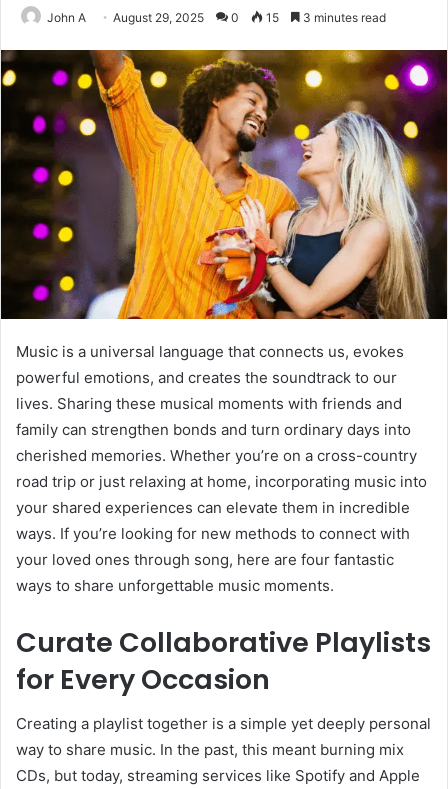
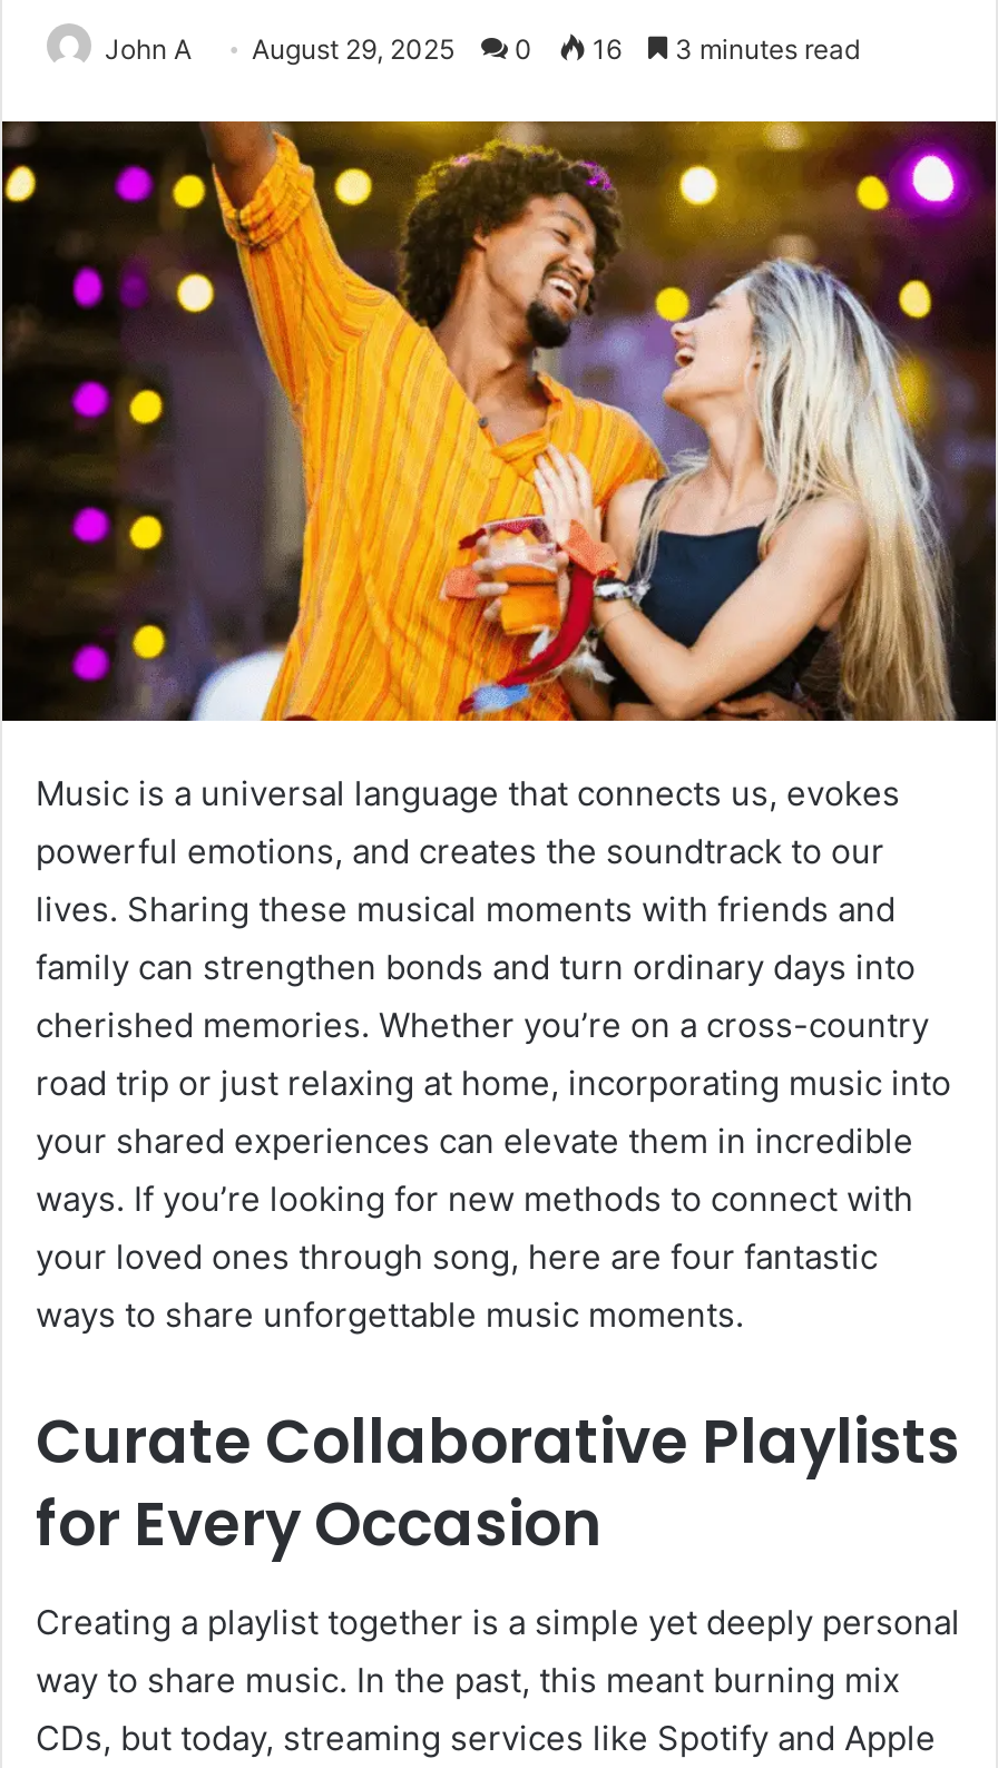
[47,10,386,25] John A August 29, 2025 0 15 3 minutes read -> [105,33,860,66] John A August 29, 2025 0 16 3 minutes read

